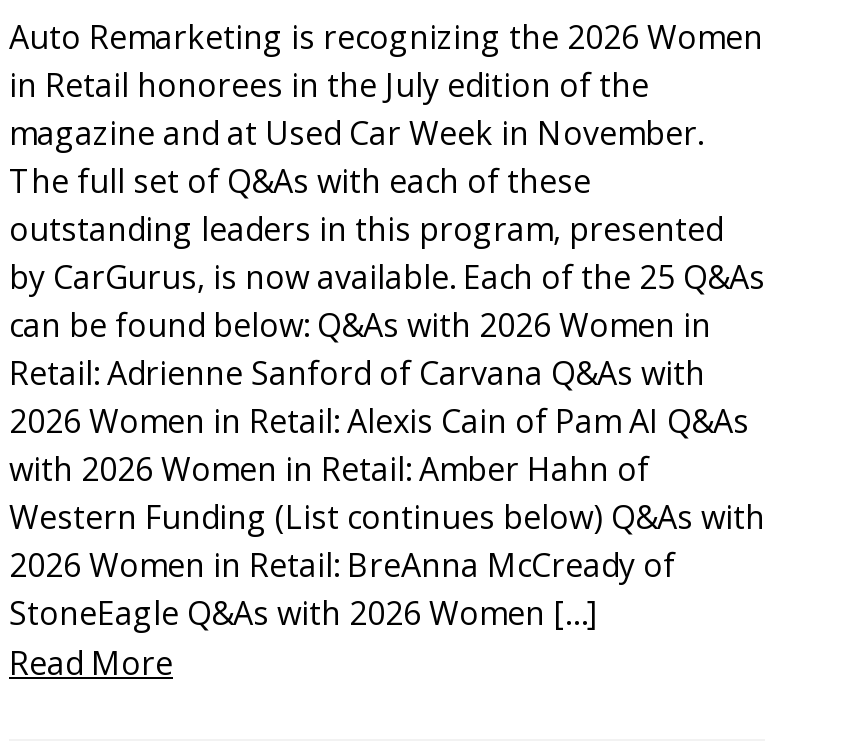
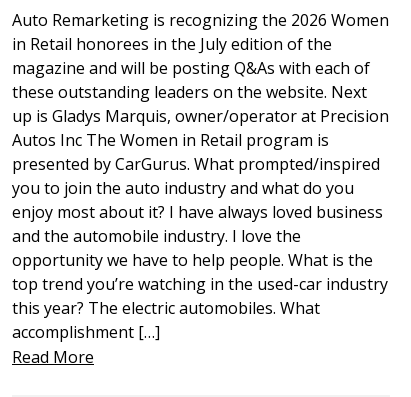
[9,110,765,634] magazine and at Used Car Week in November. | The full set of Q&As with each of these | outstanding leaders in this program, presented | by CarGurus, is now available. Each of the 25 Q&As | can be found below: Q&As with 2026 Women in | Retail: Adrienne Sanford of Carvana Q&As with | 2026 Women in Retail: Alexis Cain of Pam AI Q&As | with 2026 Women in Retail: Amber Hahn of | Western Funding (List continues below) Q&As with | 2026 Women in Retail: BreAnna McCready of | StoneEagle Q&As with 2026 Women […] -> [12,57,389,343] magazine and will be posting Q&As with each of | these outstanding leaders on the website. Next | up is Gladys Marquis, owner/operator at Precision | Autos Inc The Women in Retail program is | presented by CarGurus. What prompted/inspired | you to join the auto industry and what do you | enjoy most about it? I have always loved business | and the automobile industry. I love the | opportunity we have to help people. What is the | top trend you’re watching in the used-car industry | this year? The electric automobiles. What | accomplishment […]

